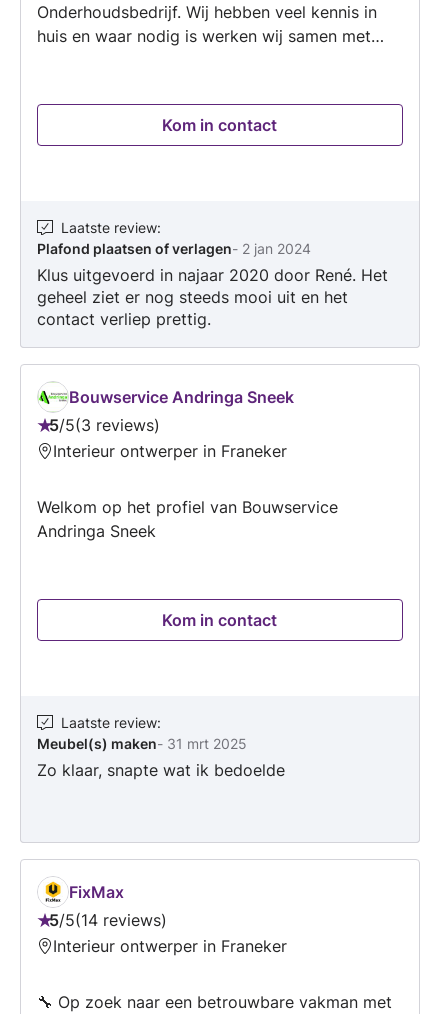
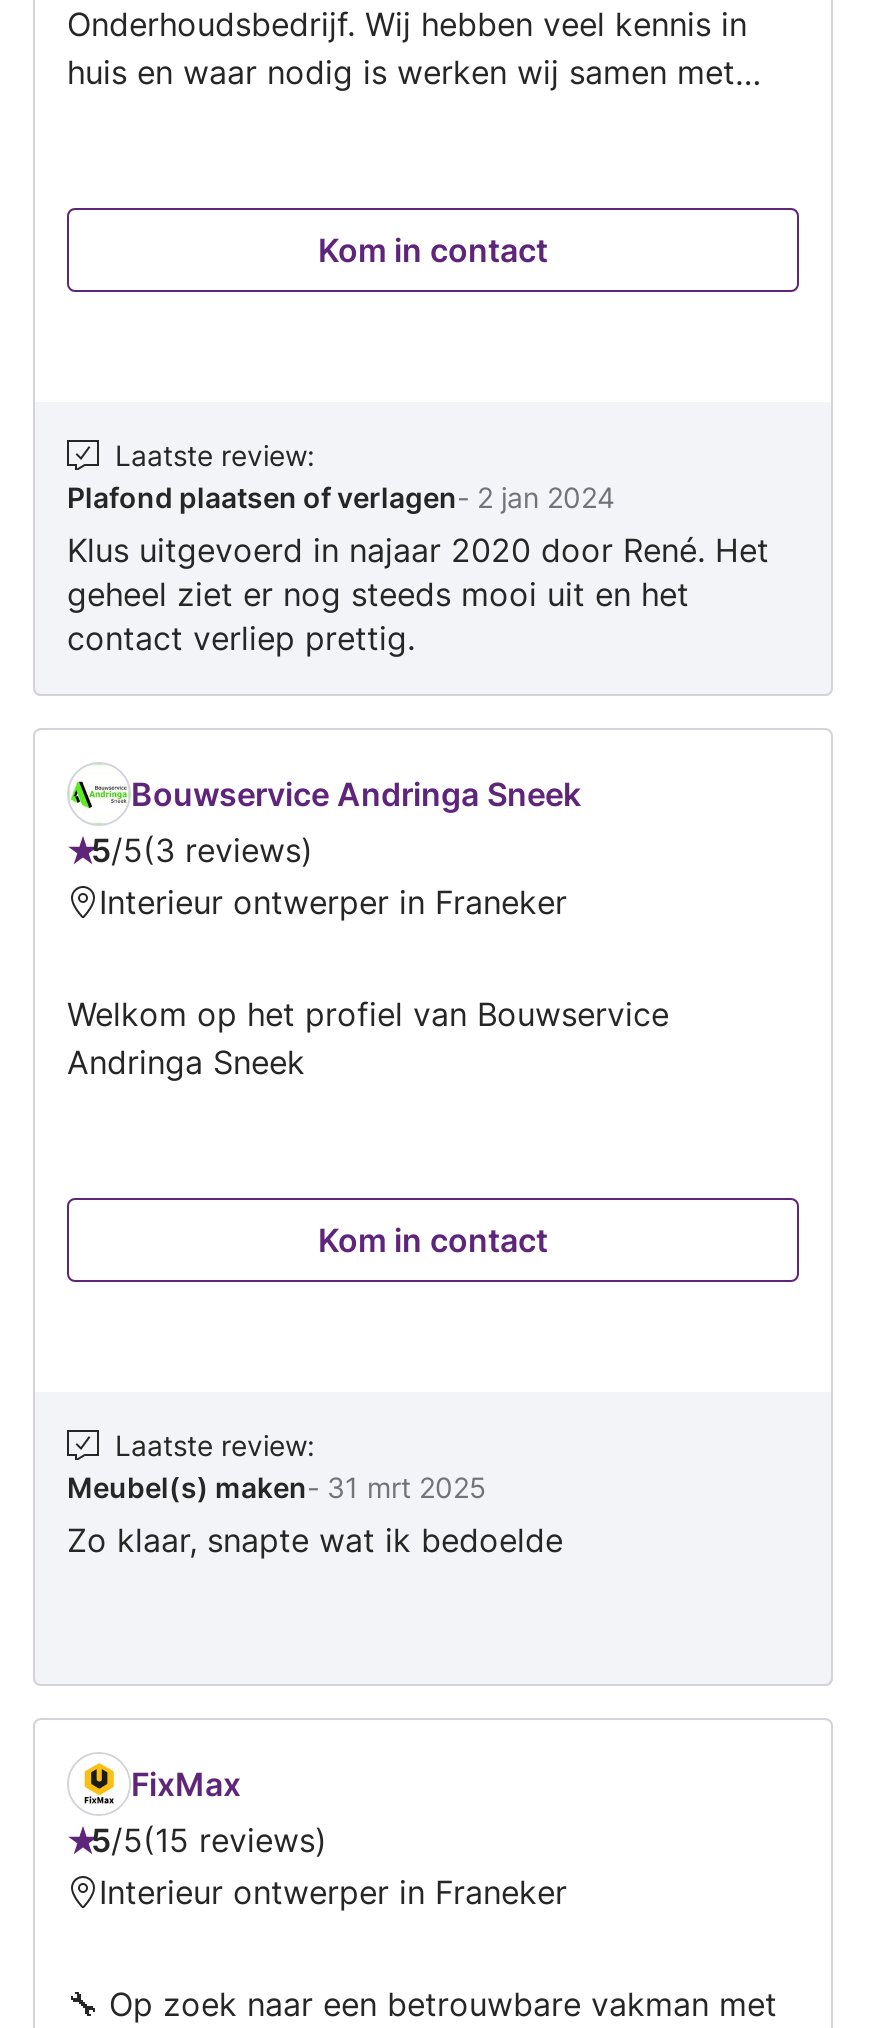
[49,910,161,930] 5/5 14 reviews -> [91,1819,315,1859] 5/5 15 reviews

